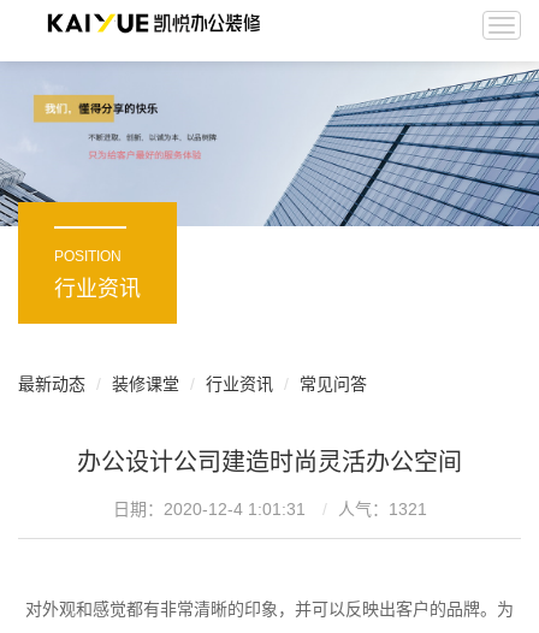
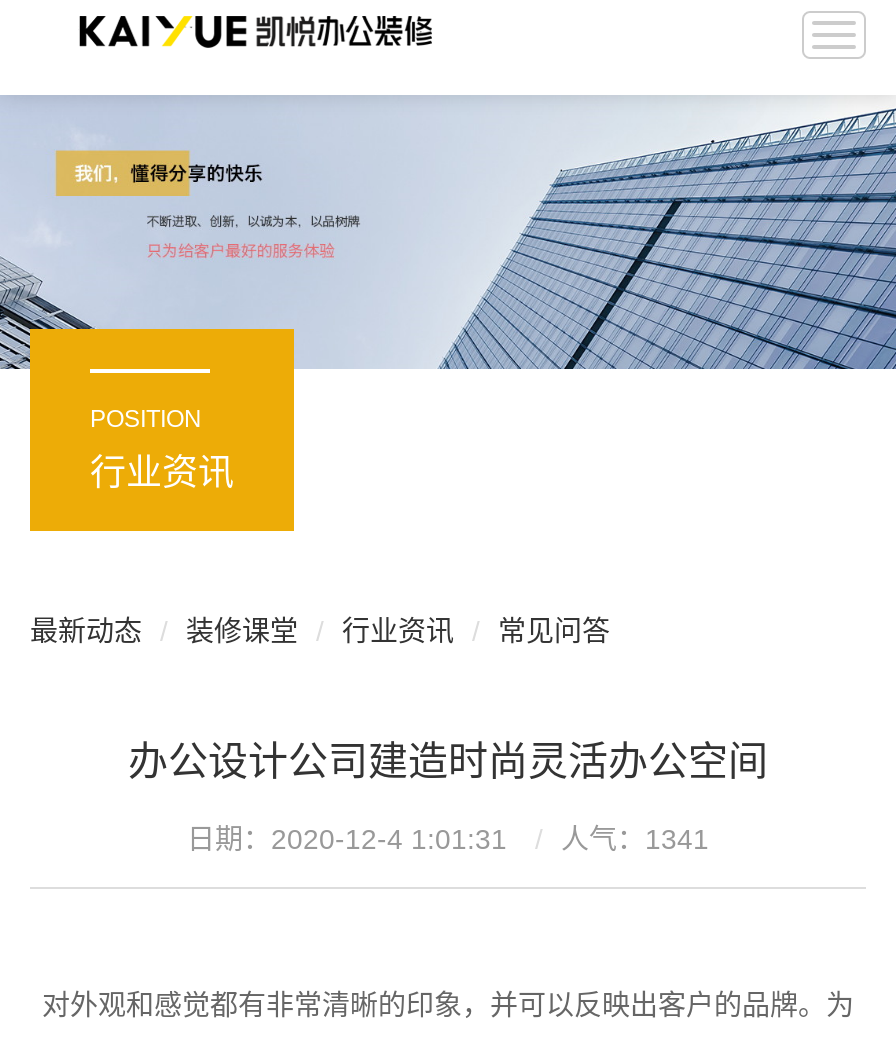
[112,500,427,519] 日期：2020-12-4 1:01:31 人气：1321 -> [187,823,709,855] 日期：2020-12-4 1:01:31 人气：1341

